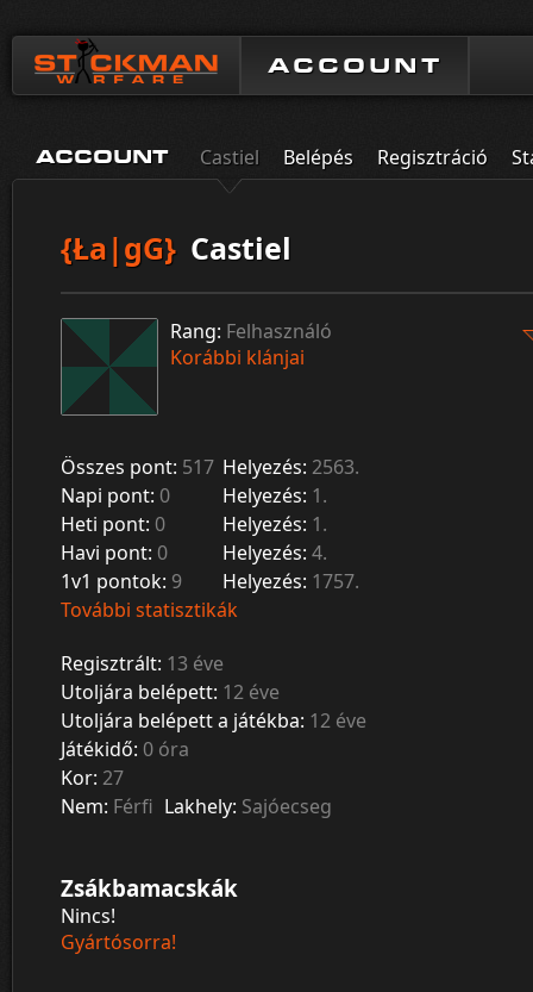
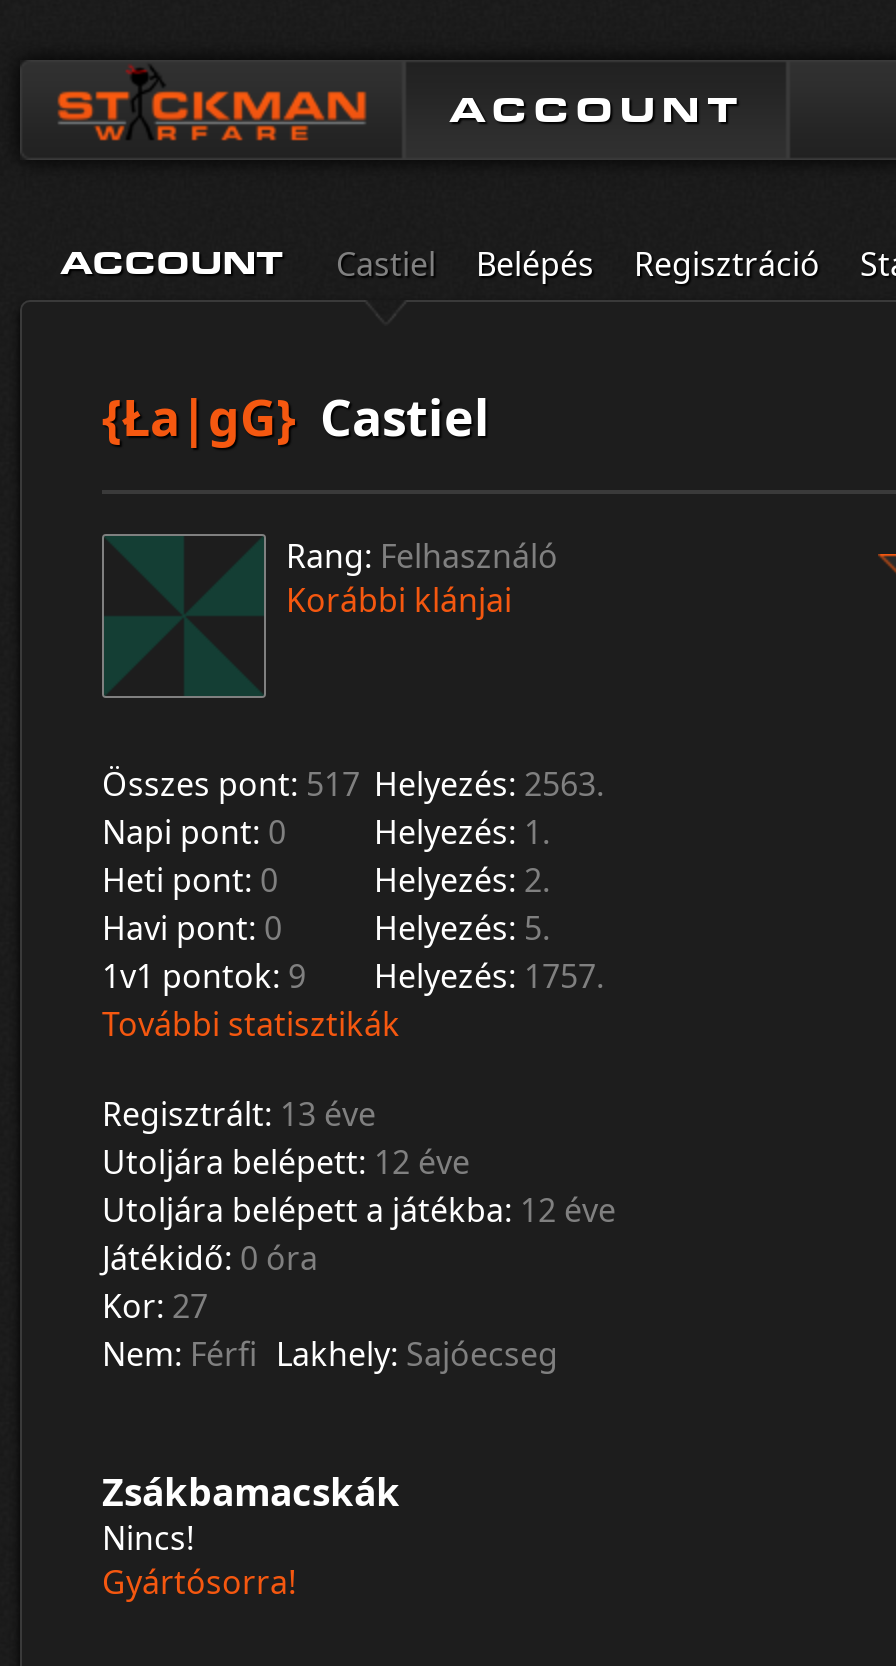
[222,511,327,537] Helyezés: 1. -> [374,858,550,902] Helyezés: 2.
[222,539,327,566] Helyezés: 4. -> [374,906,550,950] Helyezés: 5.

